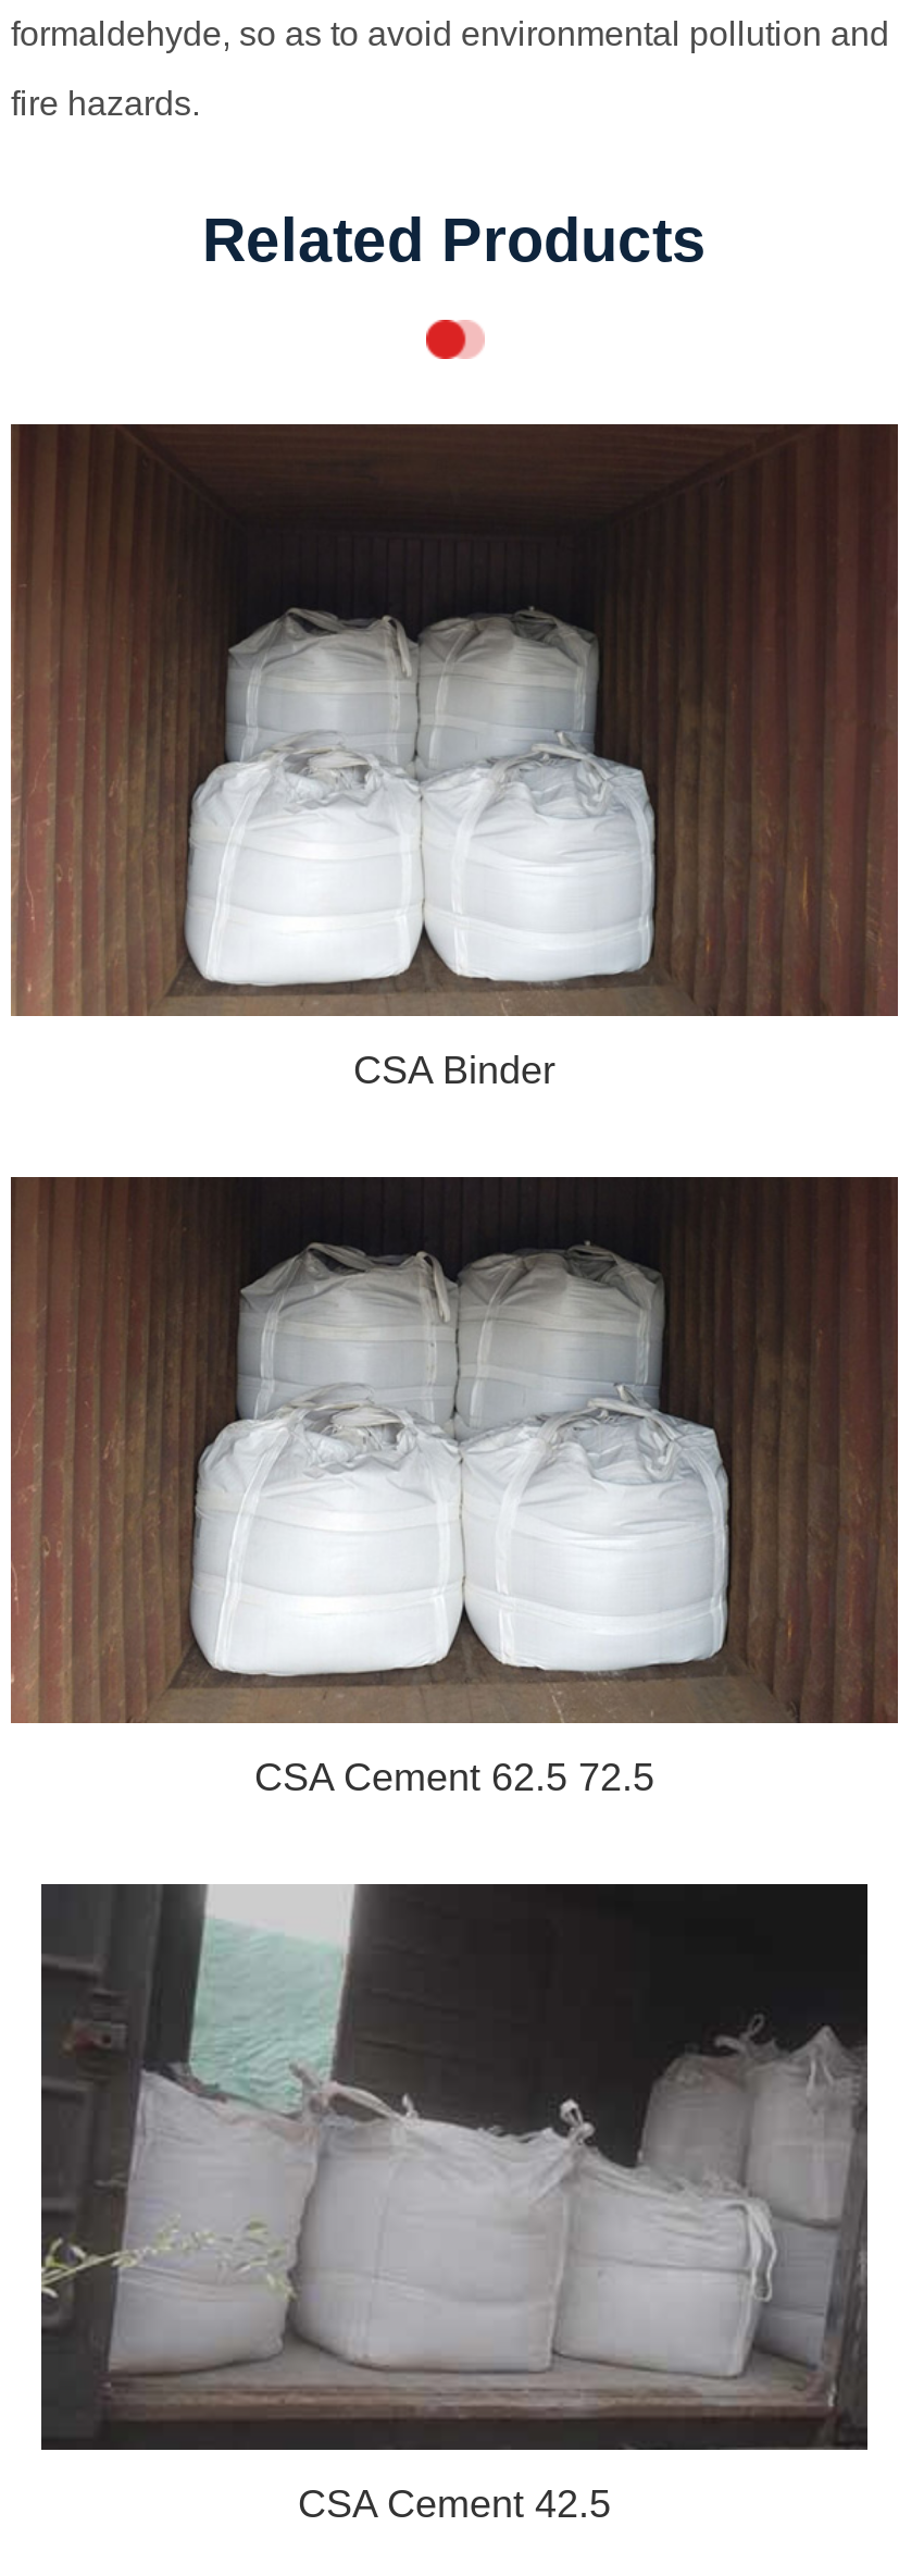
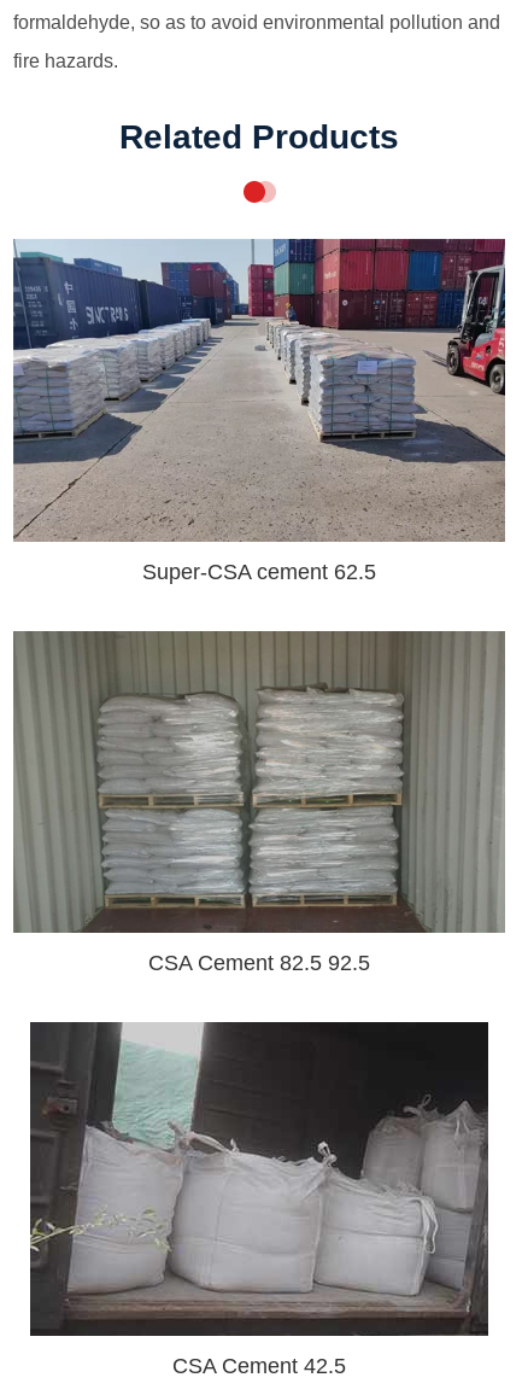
[9,422,900,1091] [image] | CSA Binder -> [12,238,506,583] [image] | Super-CSA cement 62.5
[11,1175,898,1798] [image] | CSA Cement 62.5 72.5 -> [13,630,505,976] [image] | CSA Cement 82.5 92.5

